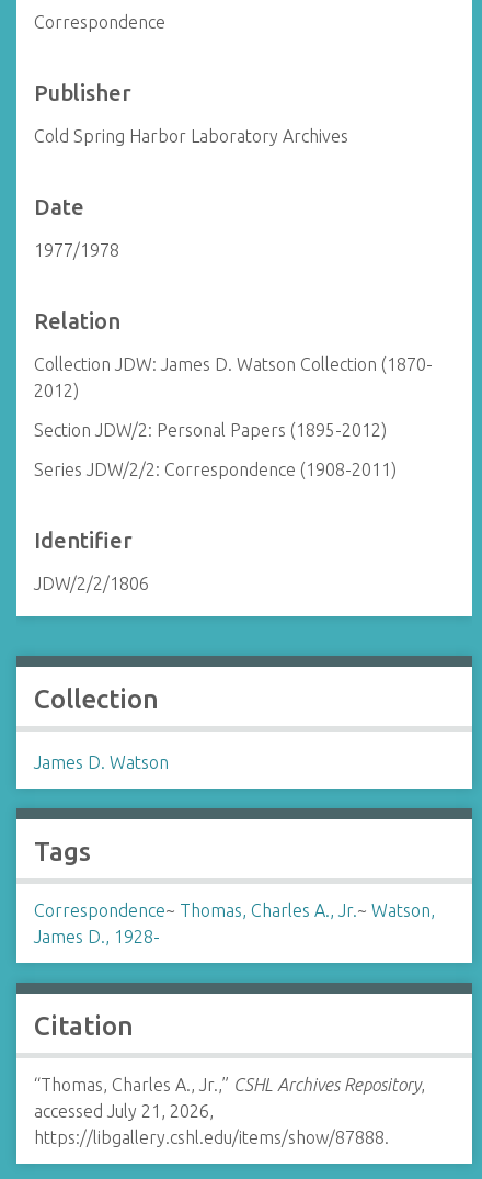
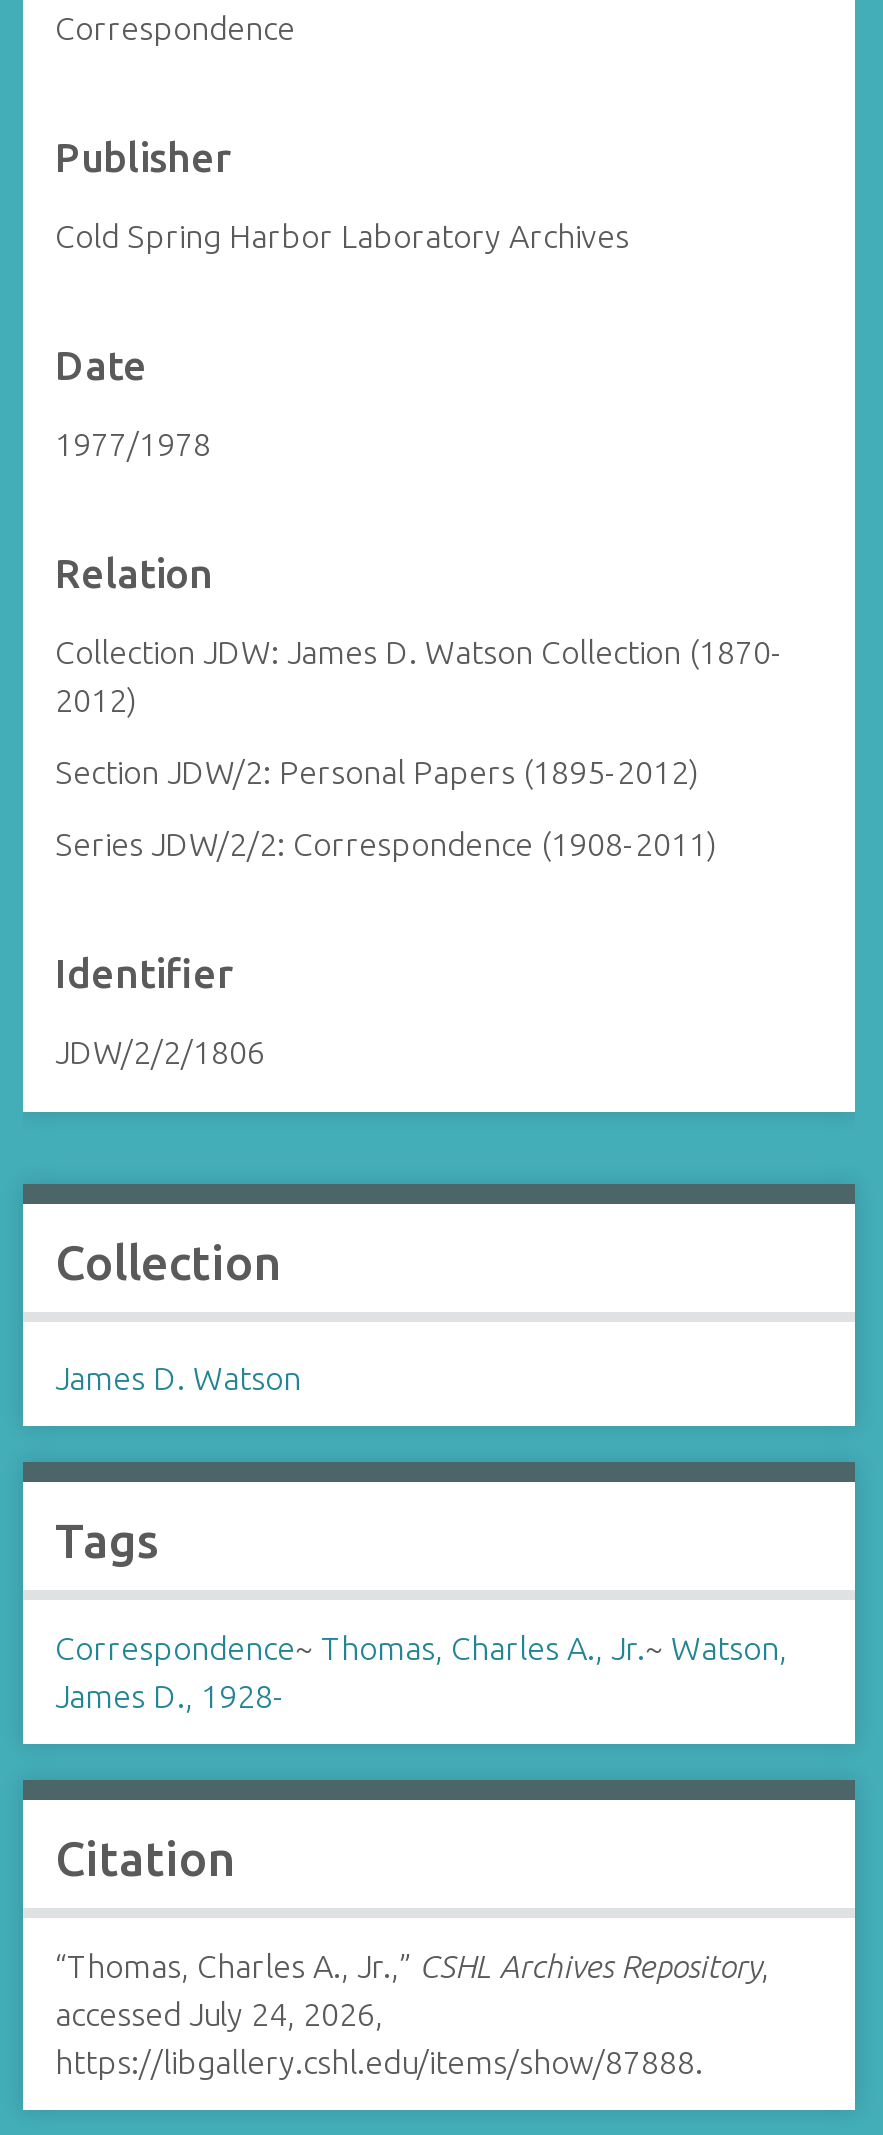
[34,1101,214,1121] accessed July 21, 2026, -> [55,1996,383,2032] accessed July 24, 2026,

